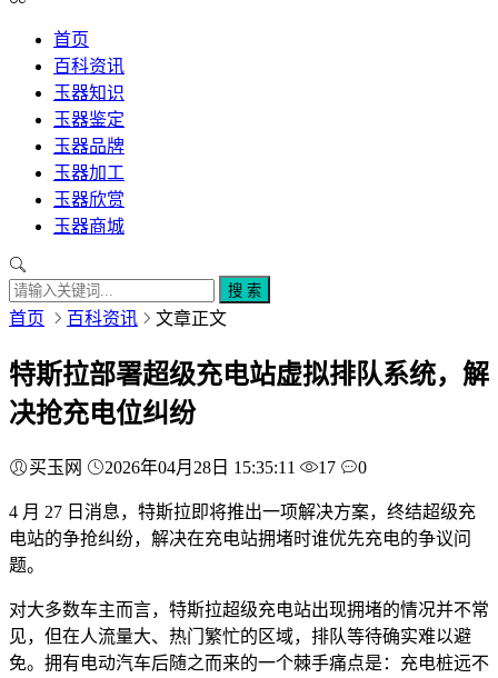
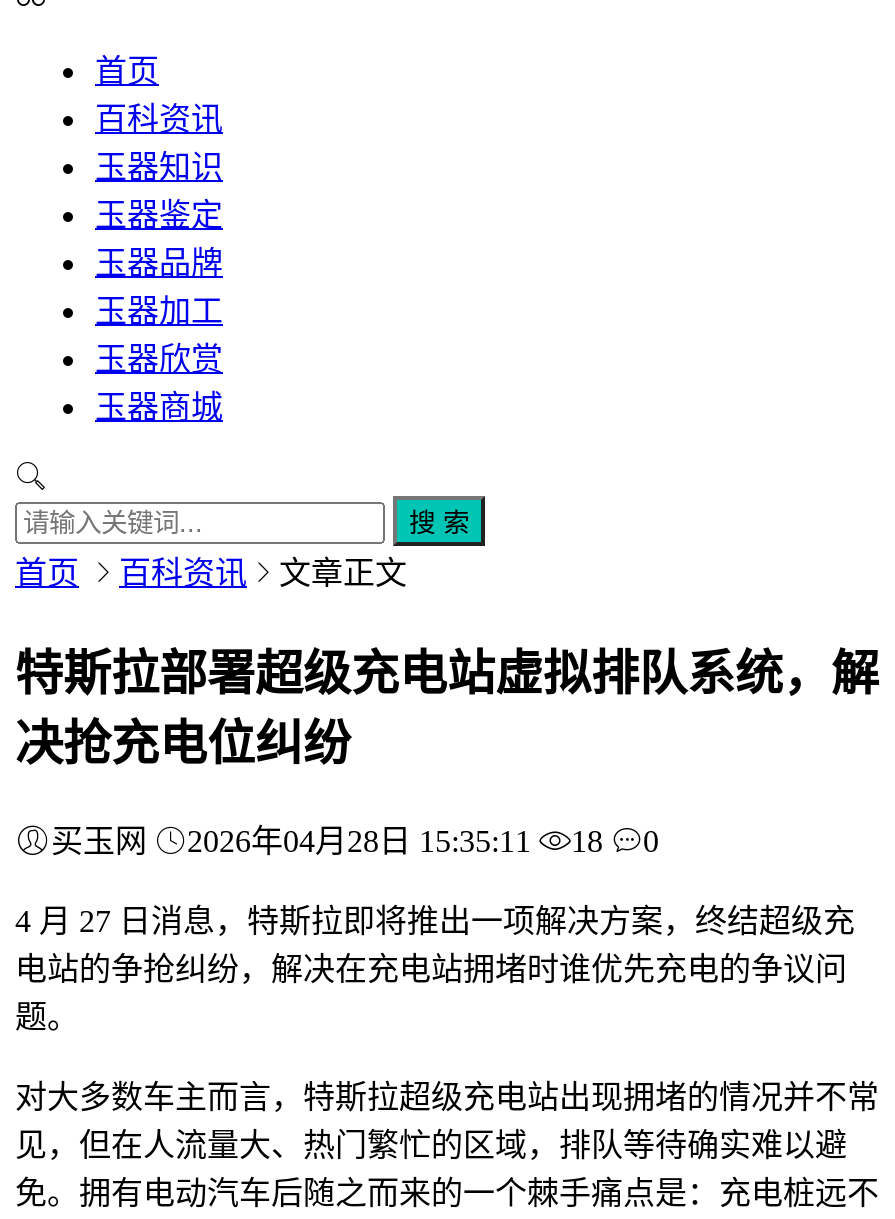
[29,458,367,477] 买玉网 2026年04月28日 15:35:11 17 0 -> [51,824,659,858] 买玉网 2026年04月28日 15:35:11 18 0

